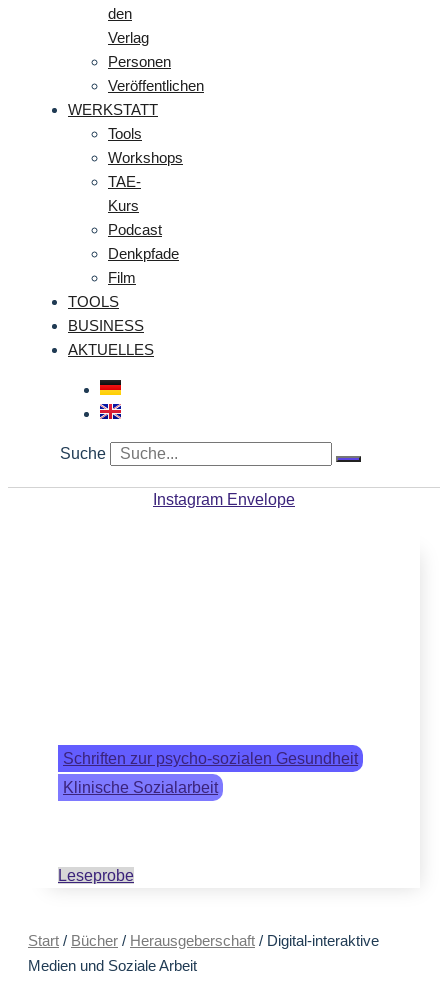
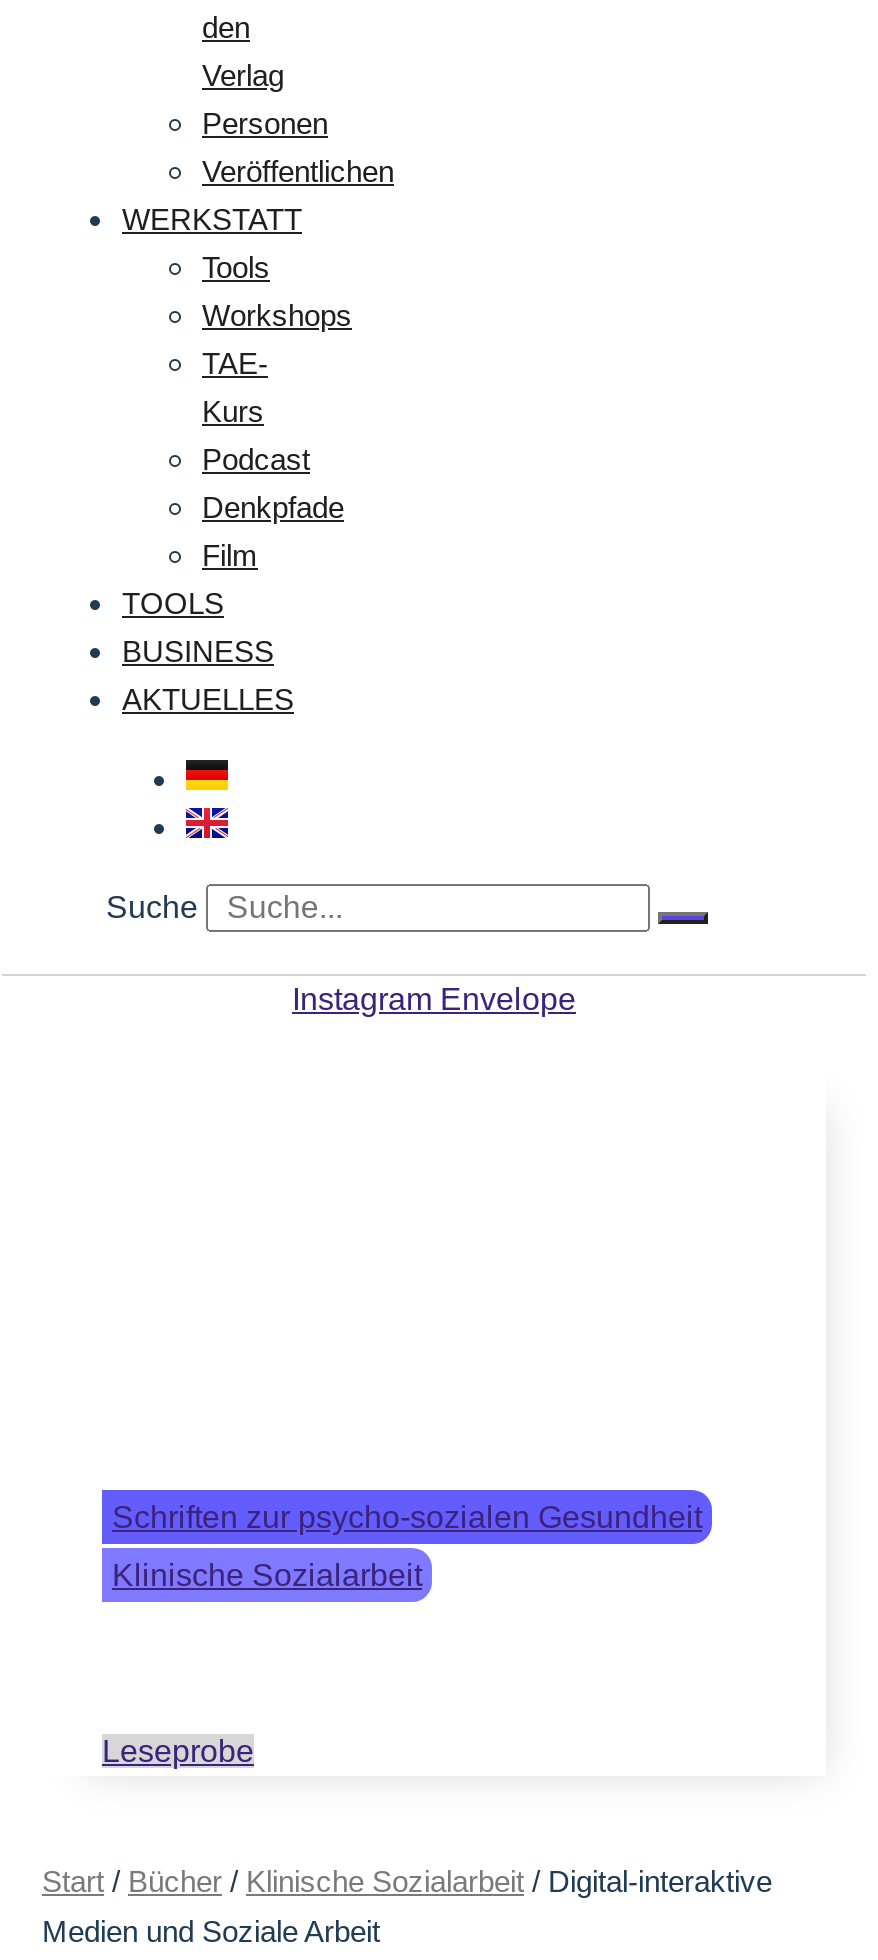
[28,932,379,949] Start / Bücher / Herausgeberschaft / Digital-interaktive -> [42,1865,772,1899] Start / Bücher / Klinische Sozialarbeit / Digital-interaktive

